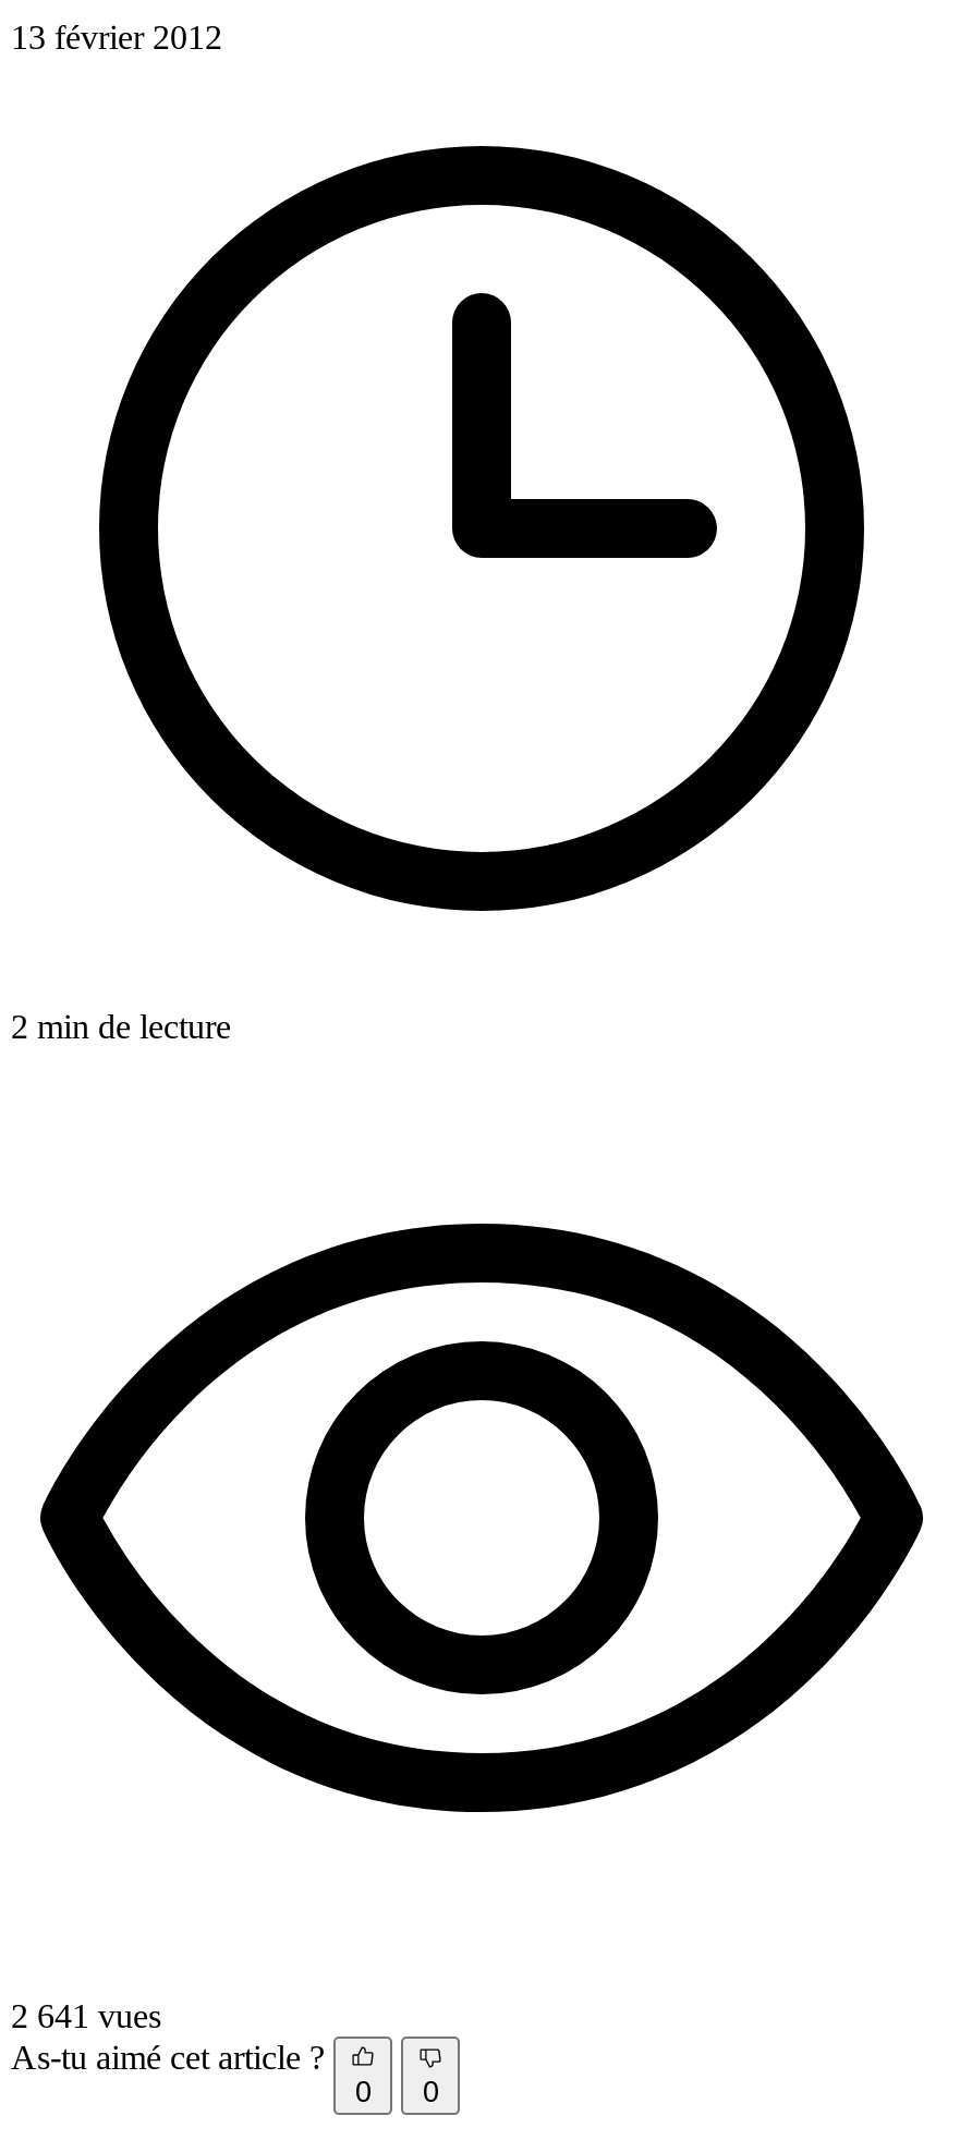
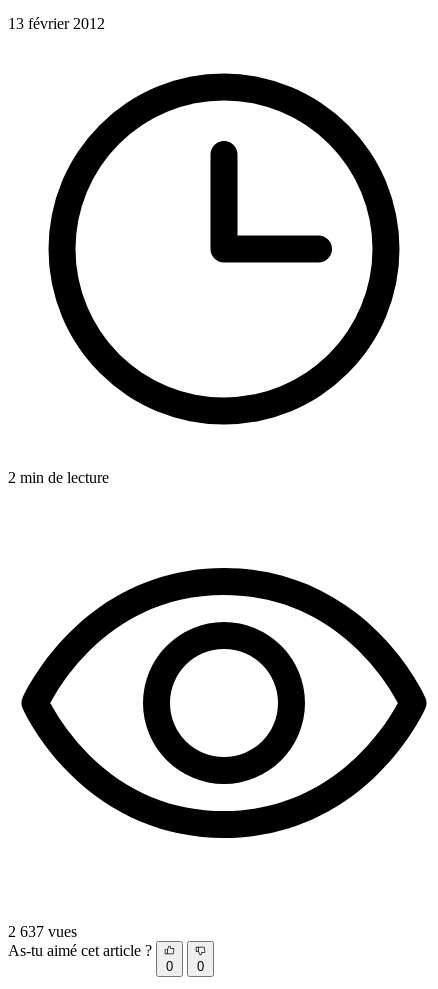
[11,1997,161,2034] 2 641 vues -> [8,923,77,940] 2 637 vues

